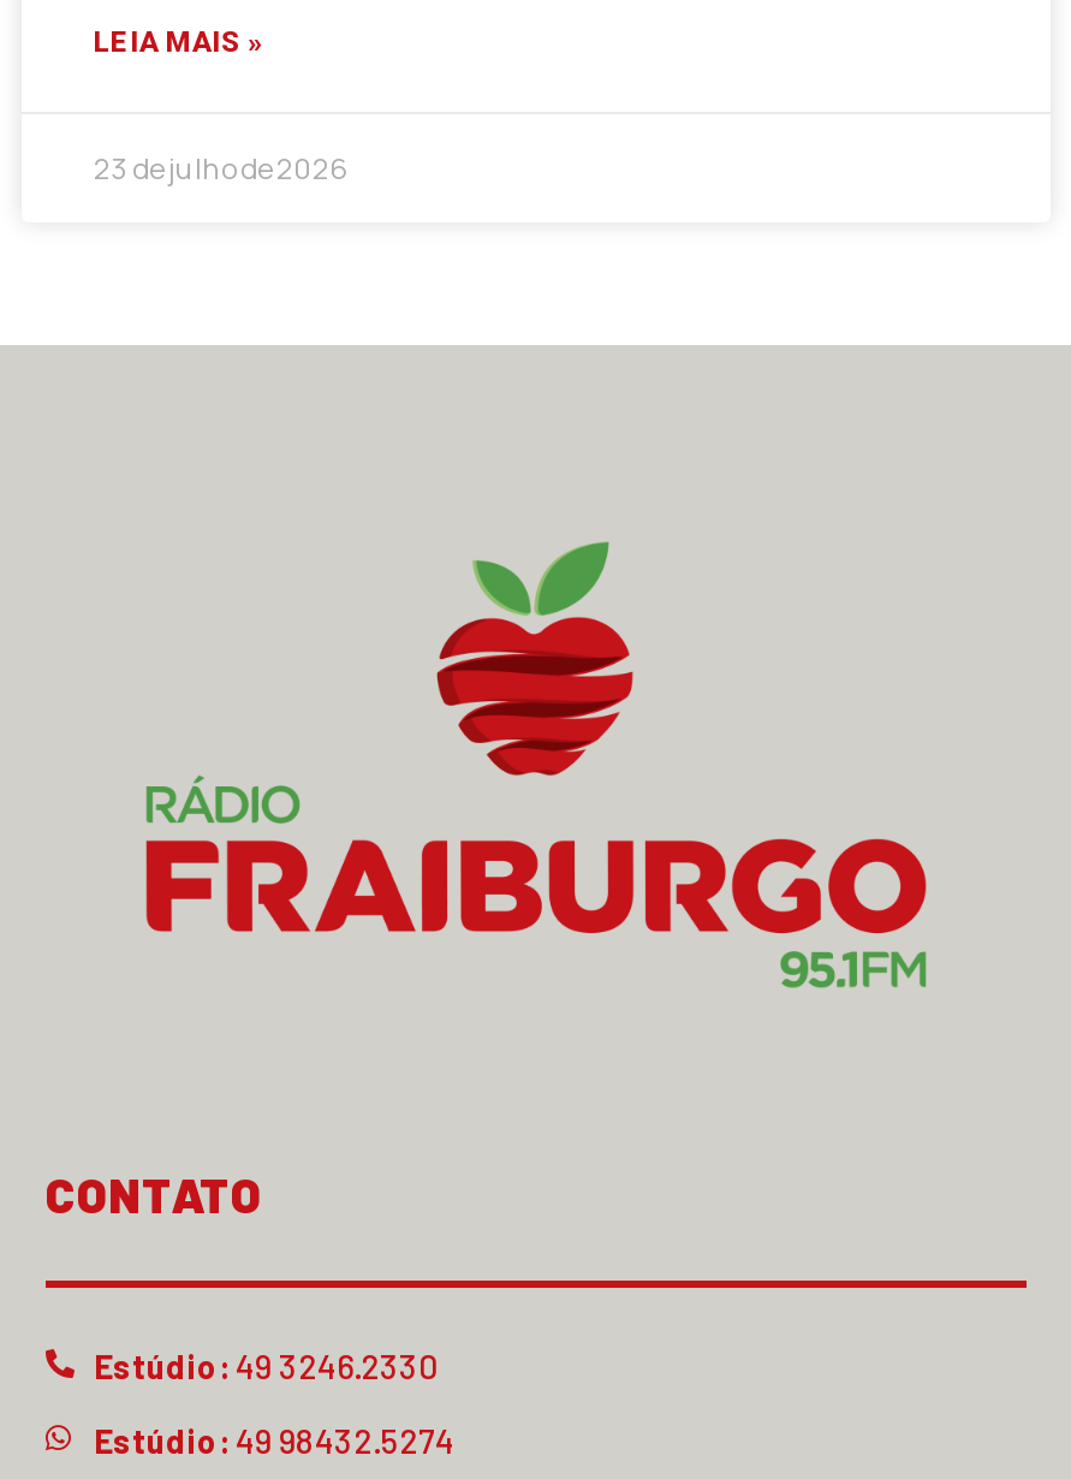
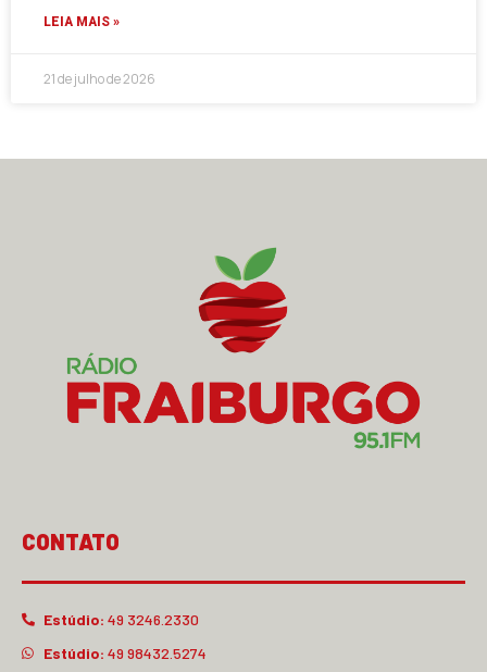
[94,147,349,188] 23 de julho de 2026 -> [43,69,155,88] 21 de julho de 2026

